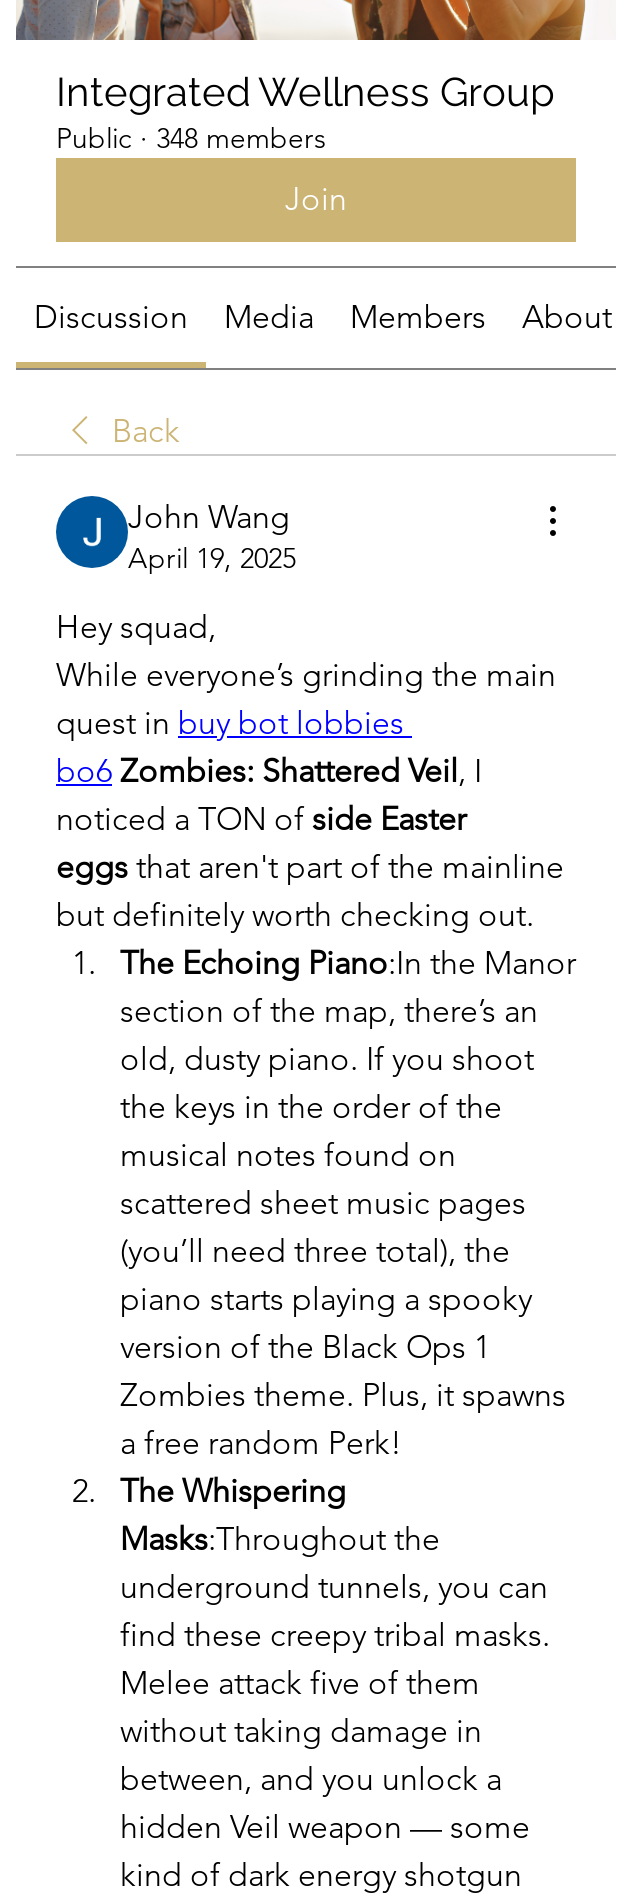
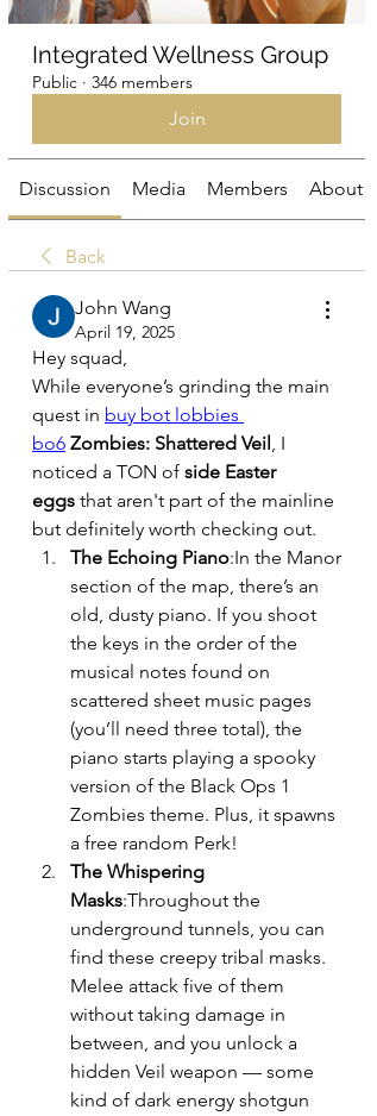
[56,119,326,155] Public · 348 members -> [32,71,193,92] Public · 346 members

